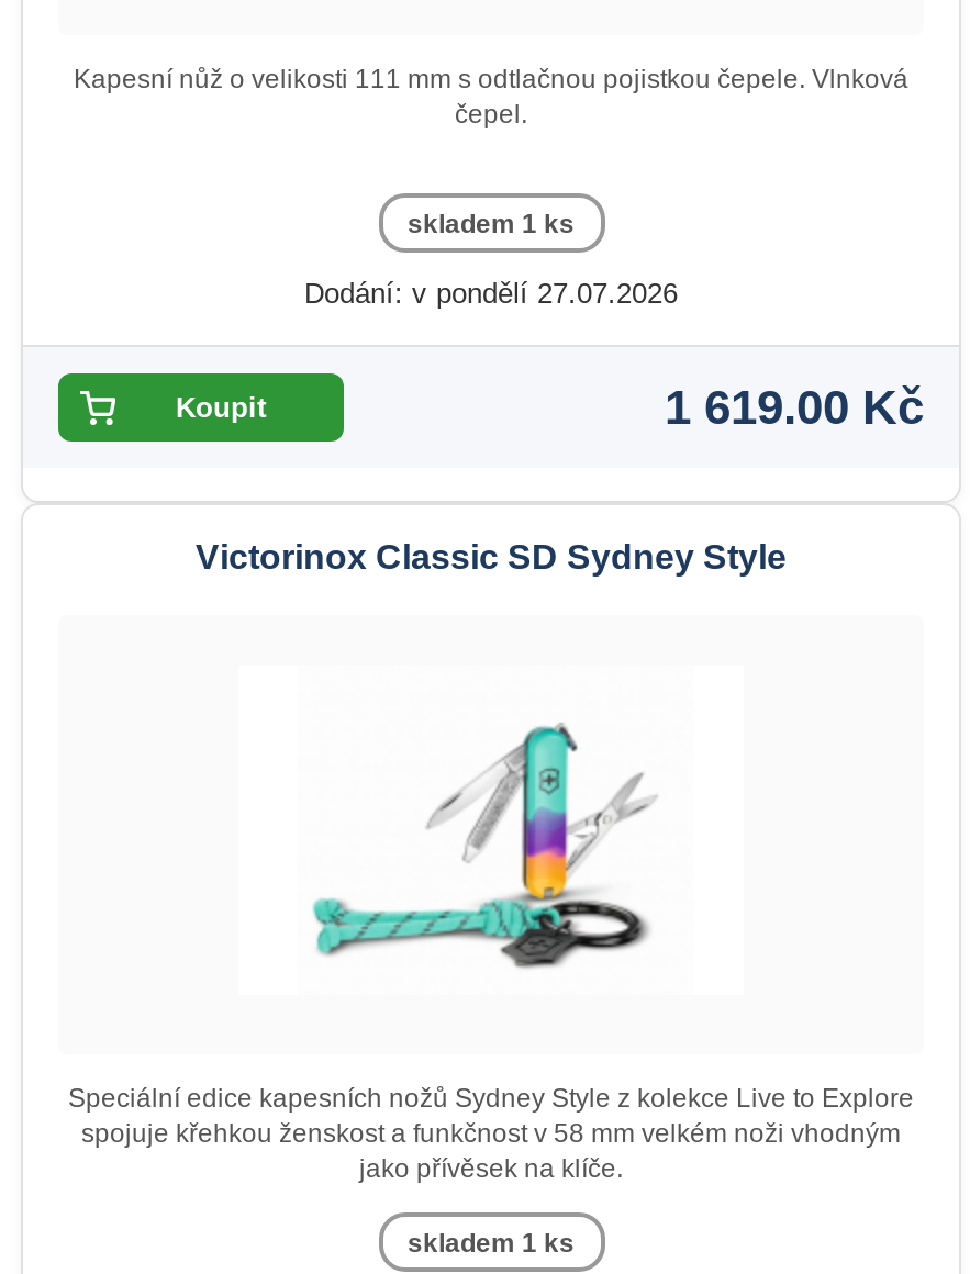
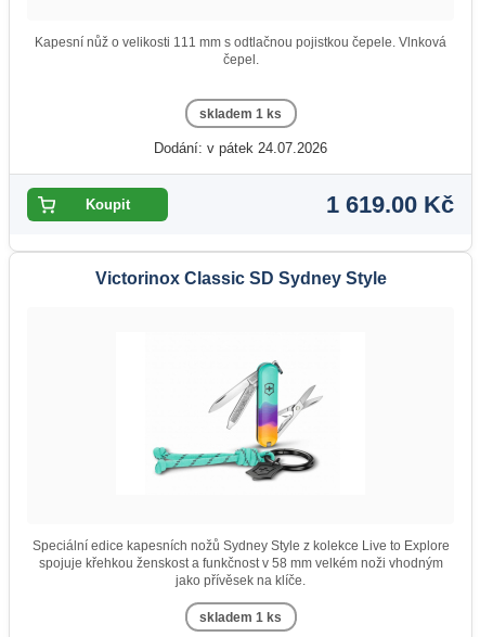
[304,277,678,310] Dodání: v pondělí 27.07.2026 -> [154,140,327,156] Dodání: v pátek 24.07.2026

